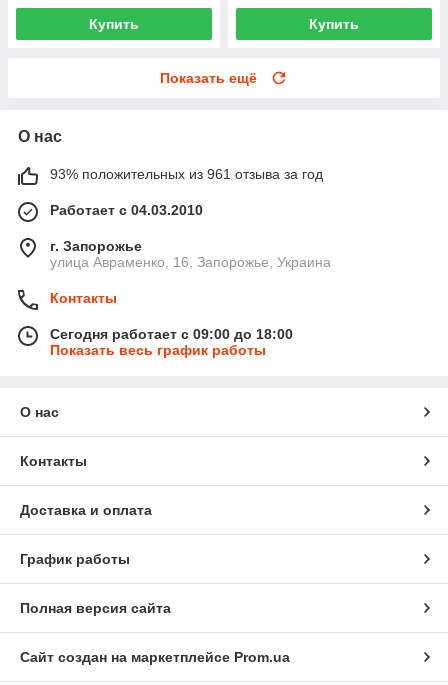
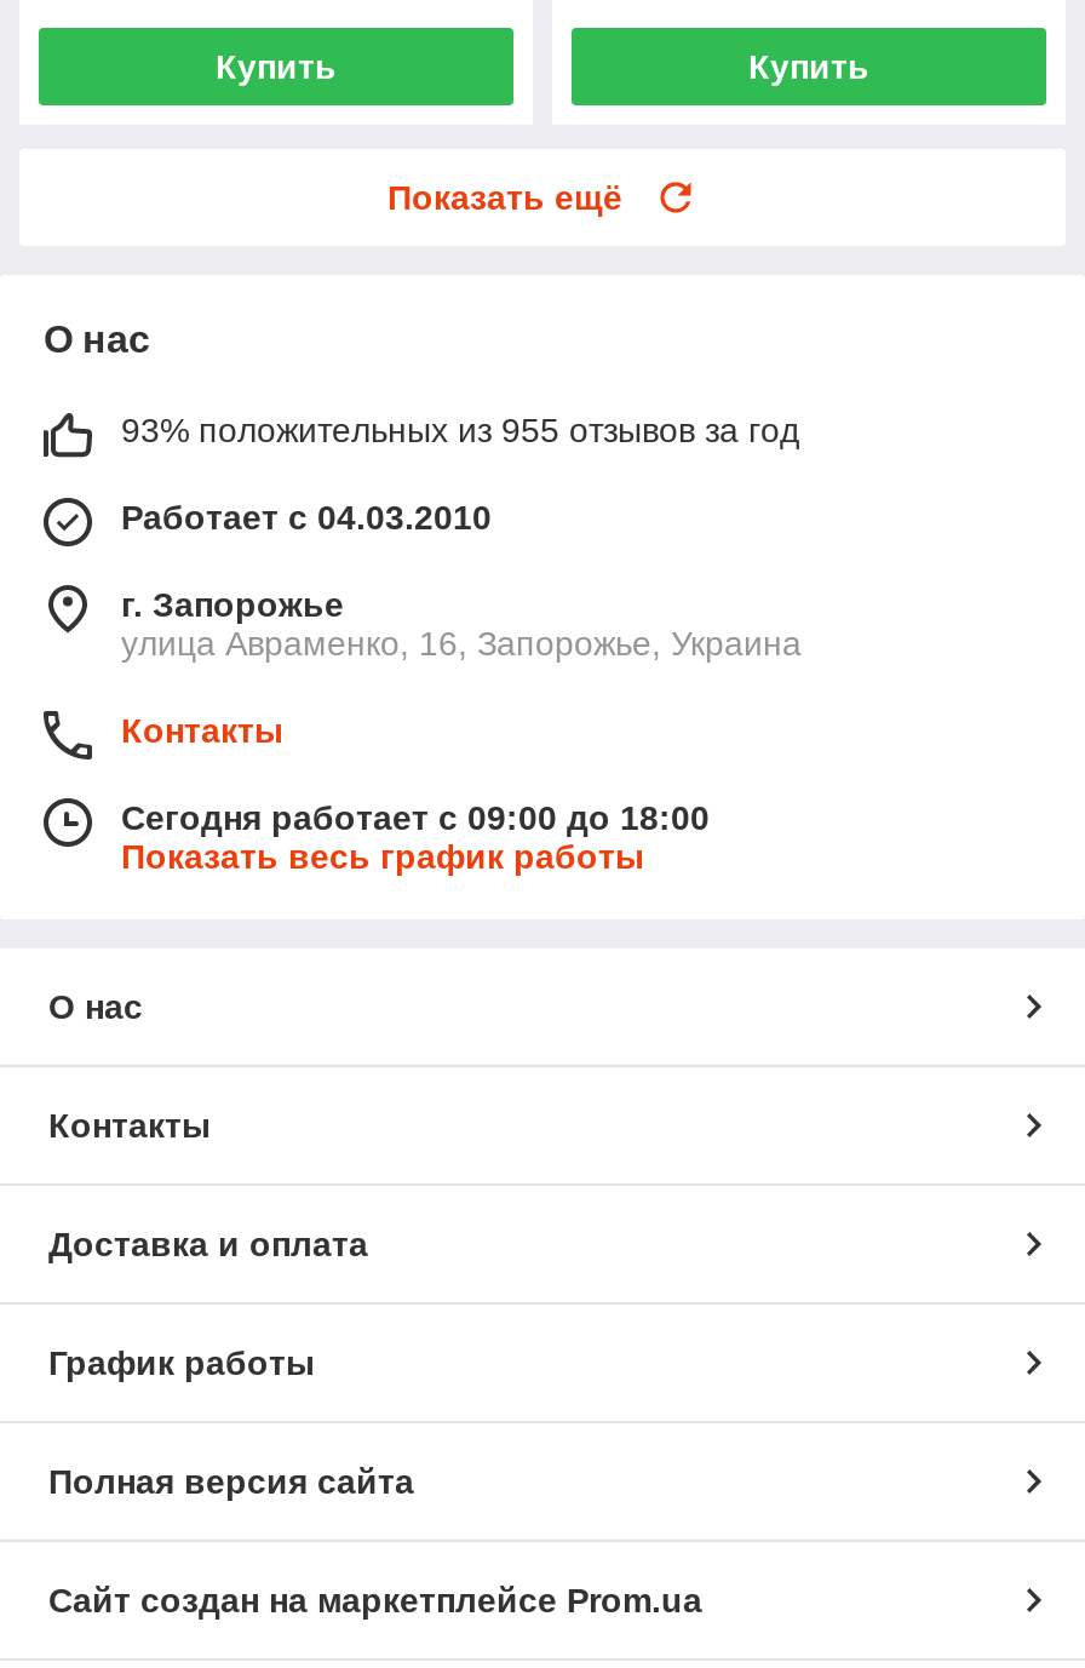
[50,166,323,182] 93% положительных из 961 отзыва за год -> [121,410,799,449] 93% положительных из 955 отзывов за год

